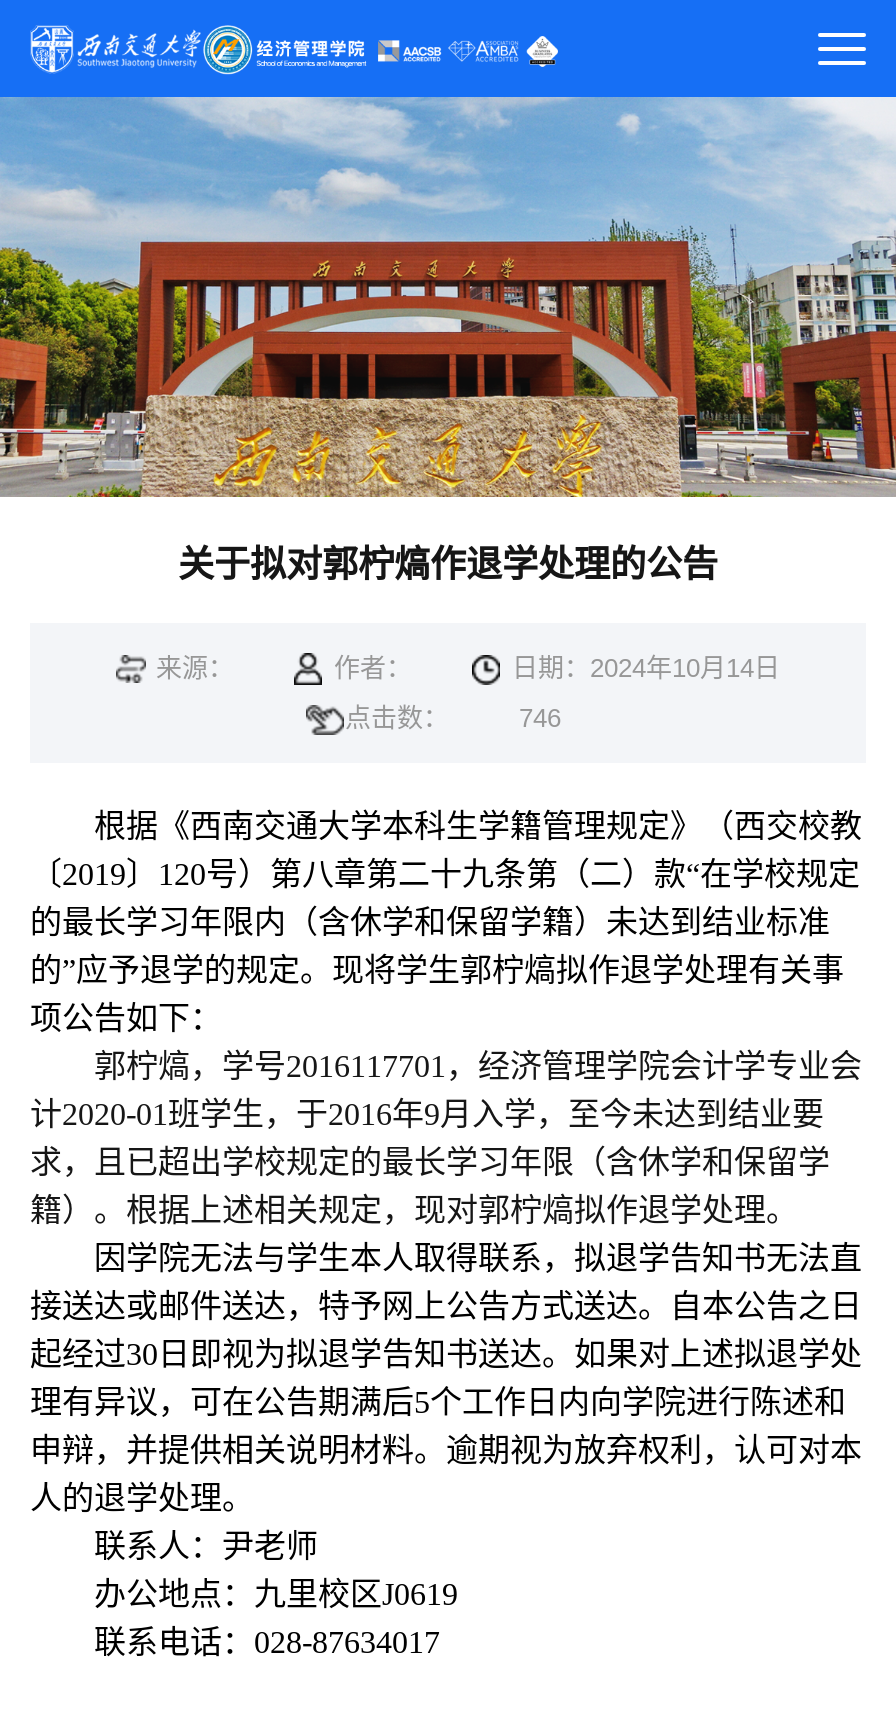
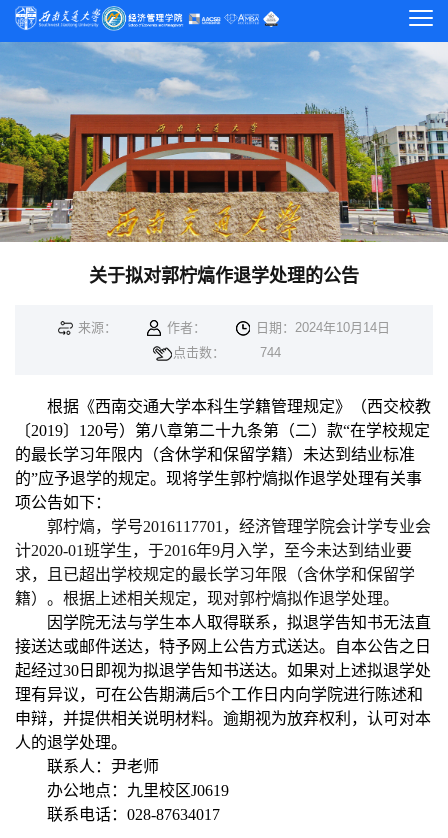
[519,703,561,733] 746 -> [259,345,280,360] 744

